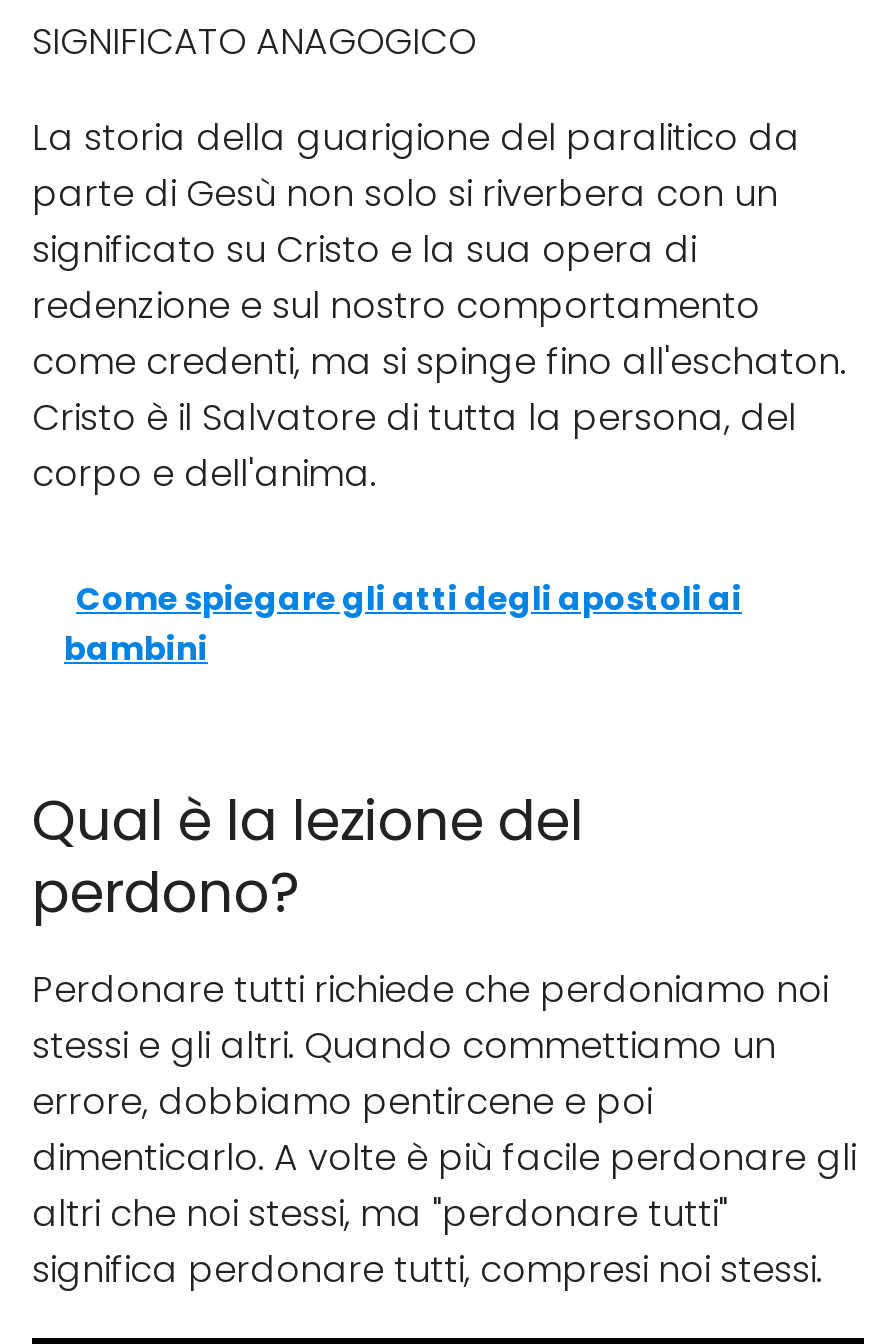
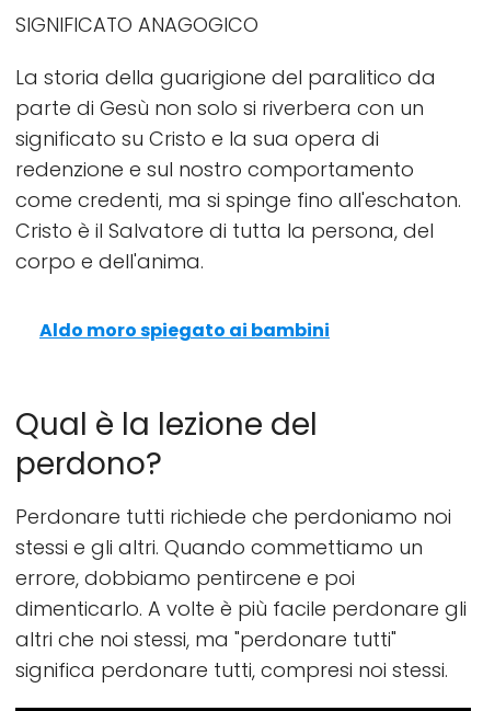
[64,576,742,672] Come spiegare gli atti degli apostoli ai | bambini -> [39,318,330,343] Aldo moro spiegato ai bambini

